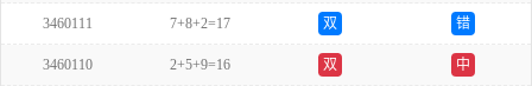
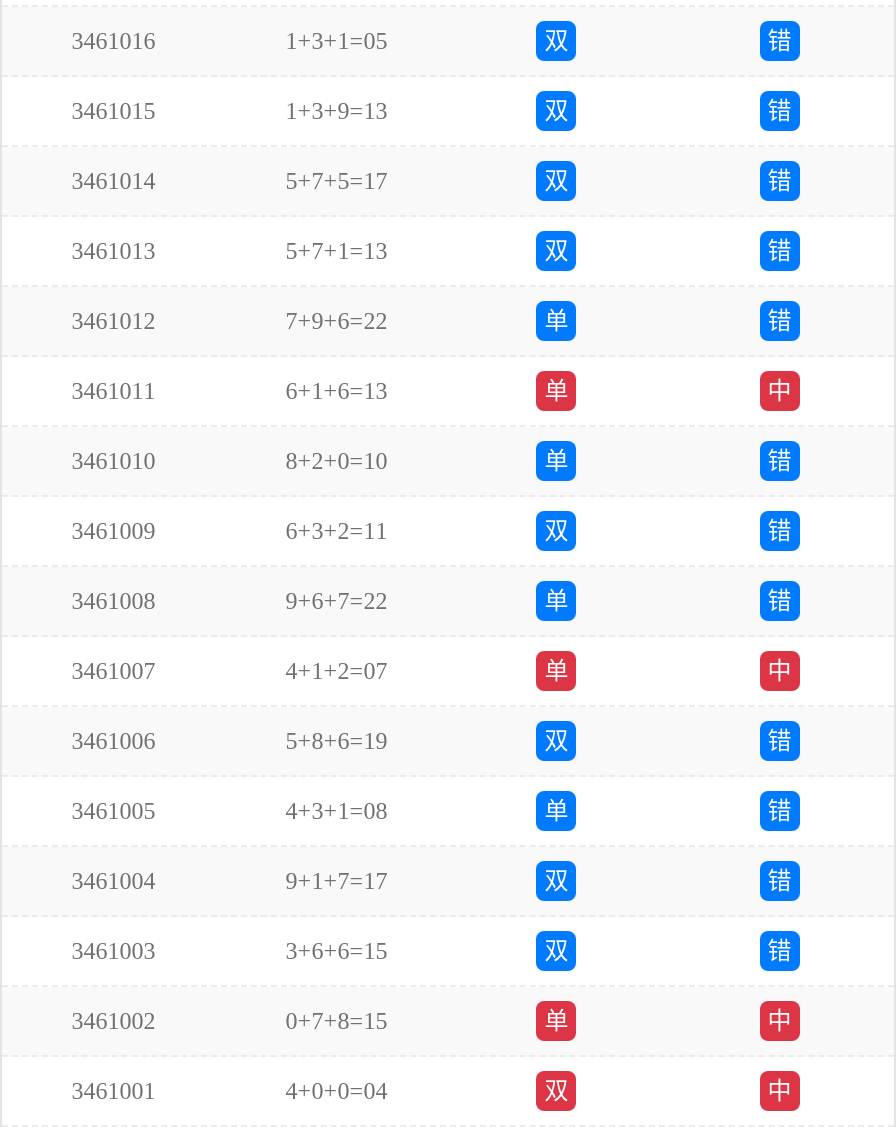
[43,15,92,32] 3460111 -> [72,27,156,55] 3461016
[170,15,230,32] 7+8+2=17 -> [286,27,388,55] 1+3+1=05
[43,57,230,73] 3460110 | 2+5+9=16 -> [72,97,792,1105] 3461015 | 1+3+9=13 | 双 | 错 | 3461014 | 5+7+5=17 | 双 | 错 | 3461013 | 5+7+1=13 | 双 | 错 | 3461012 | 7+9+6=22 | 单 | 错 | 3461011 | 6+1+6=13 | 单 | 中 | 3461010 | 8+2+0=10 | 单 | 错 | 3461009 | 6+3+2=11 | 双 | 错 | 3461008 | 9+6+7=22 | 单 | 错 | 3461007 | 4+1+2=07 | 单 | 中 | 3461006 | 5+8+6=19 | 双 | 错 | 3461005 | 4+3+1=08 | 单 | 错 | 3461004 | 9+1+7=17 | 双 | 错 | 3461003 | 3+6+6=15 | 双 | 错 | 3461002 | 0+7+8=15 | 单 | 中 | 3461001 | 4+0+0=04

